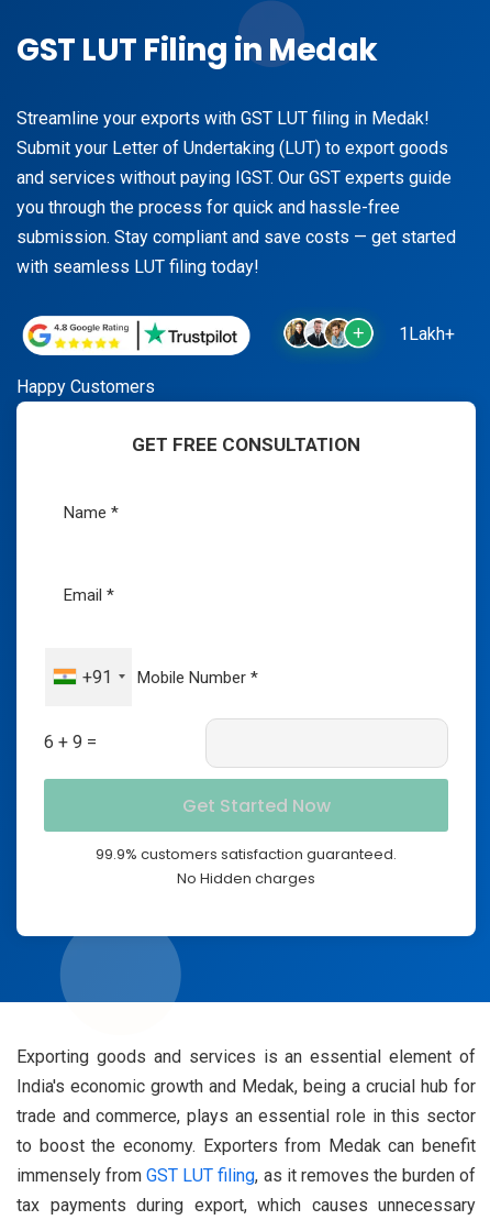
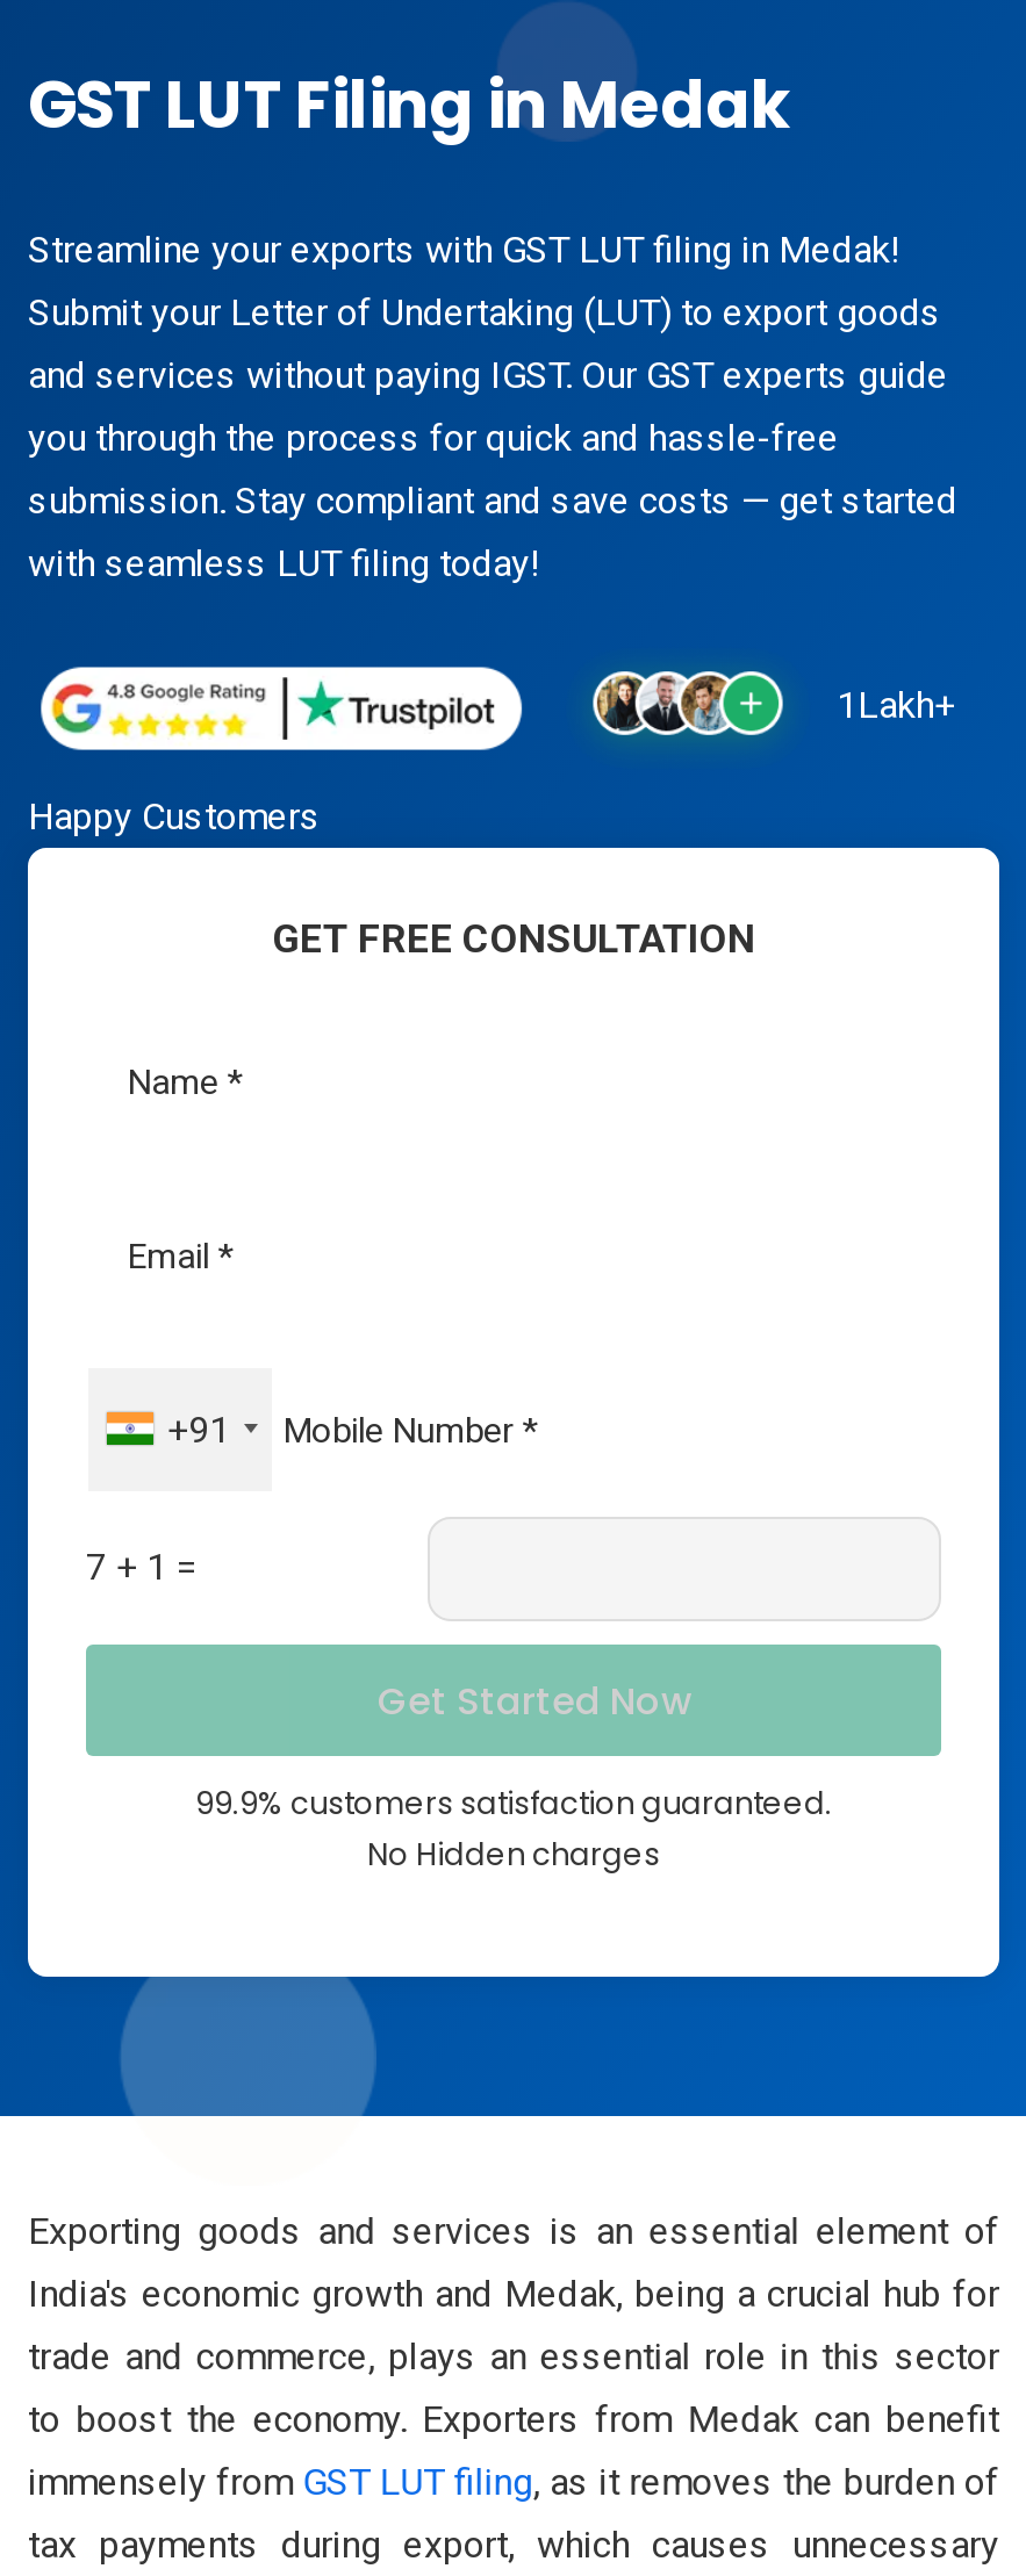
[44,731,97,752] 6 + 9 = -> [86,1544,198,1588] 7 + 1 =

